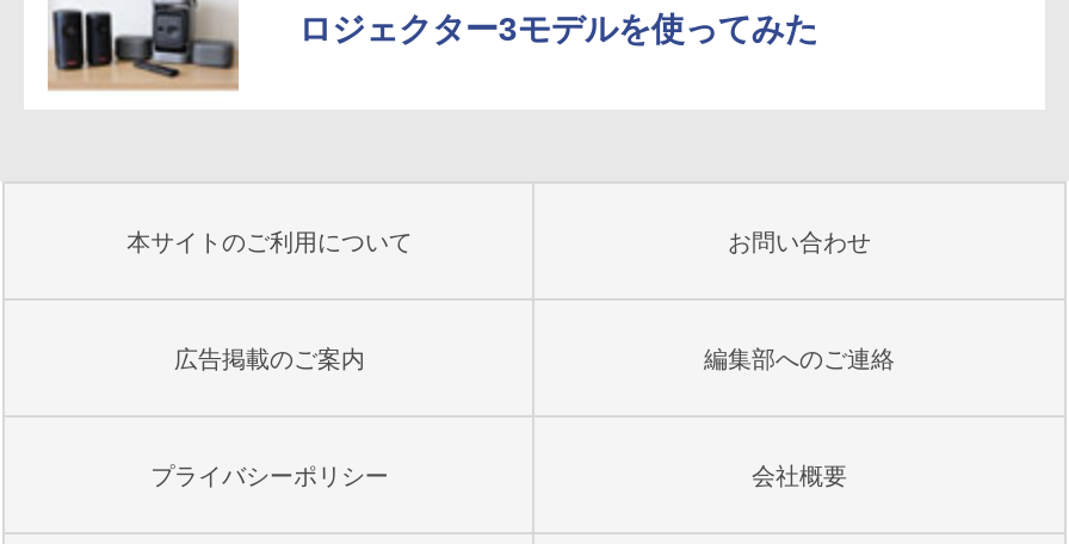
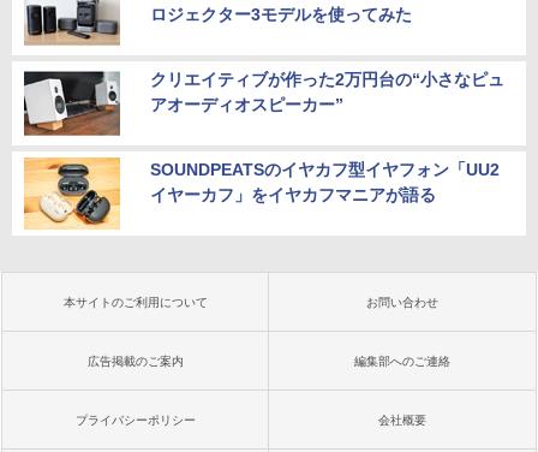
none -> [23,70,504,205] [image] | クリエイティブが作った2万円台の“小さなピュ | アオーディオスピーカー” | SOUNDPEATSのイヤカフ型イヤフォン「UU2 | イヤーカフ」をイヤカフマニアが語る
none -> [23,156,121,230] [image]

